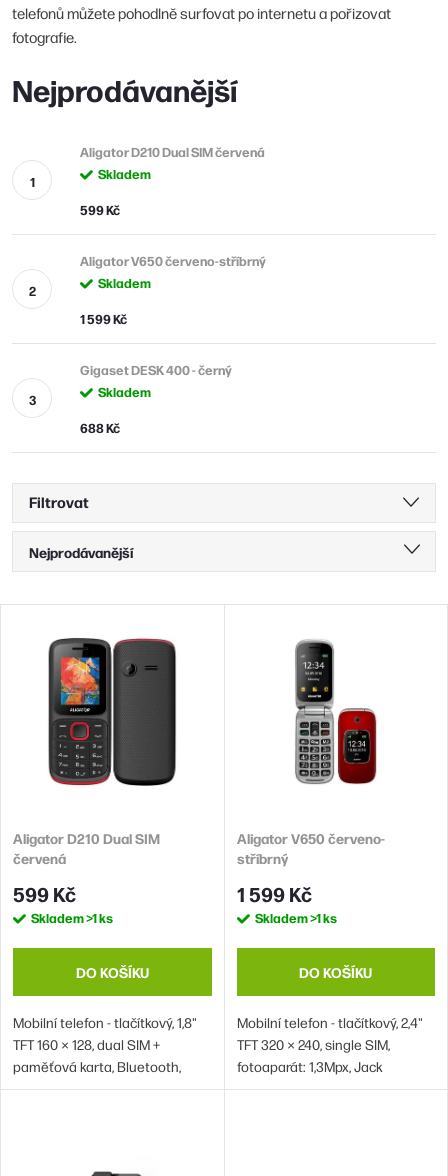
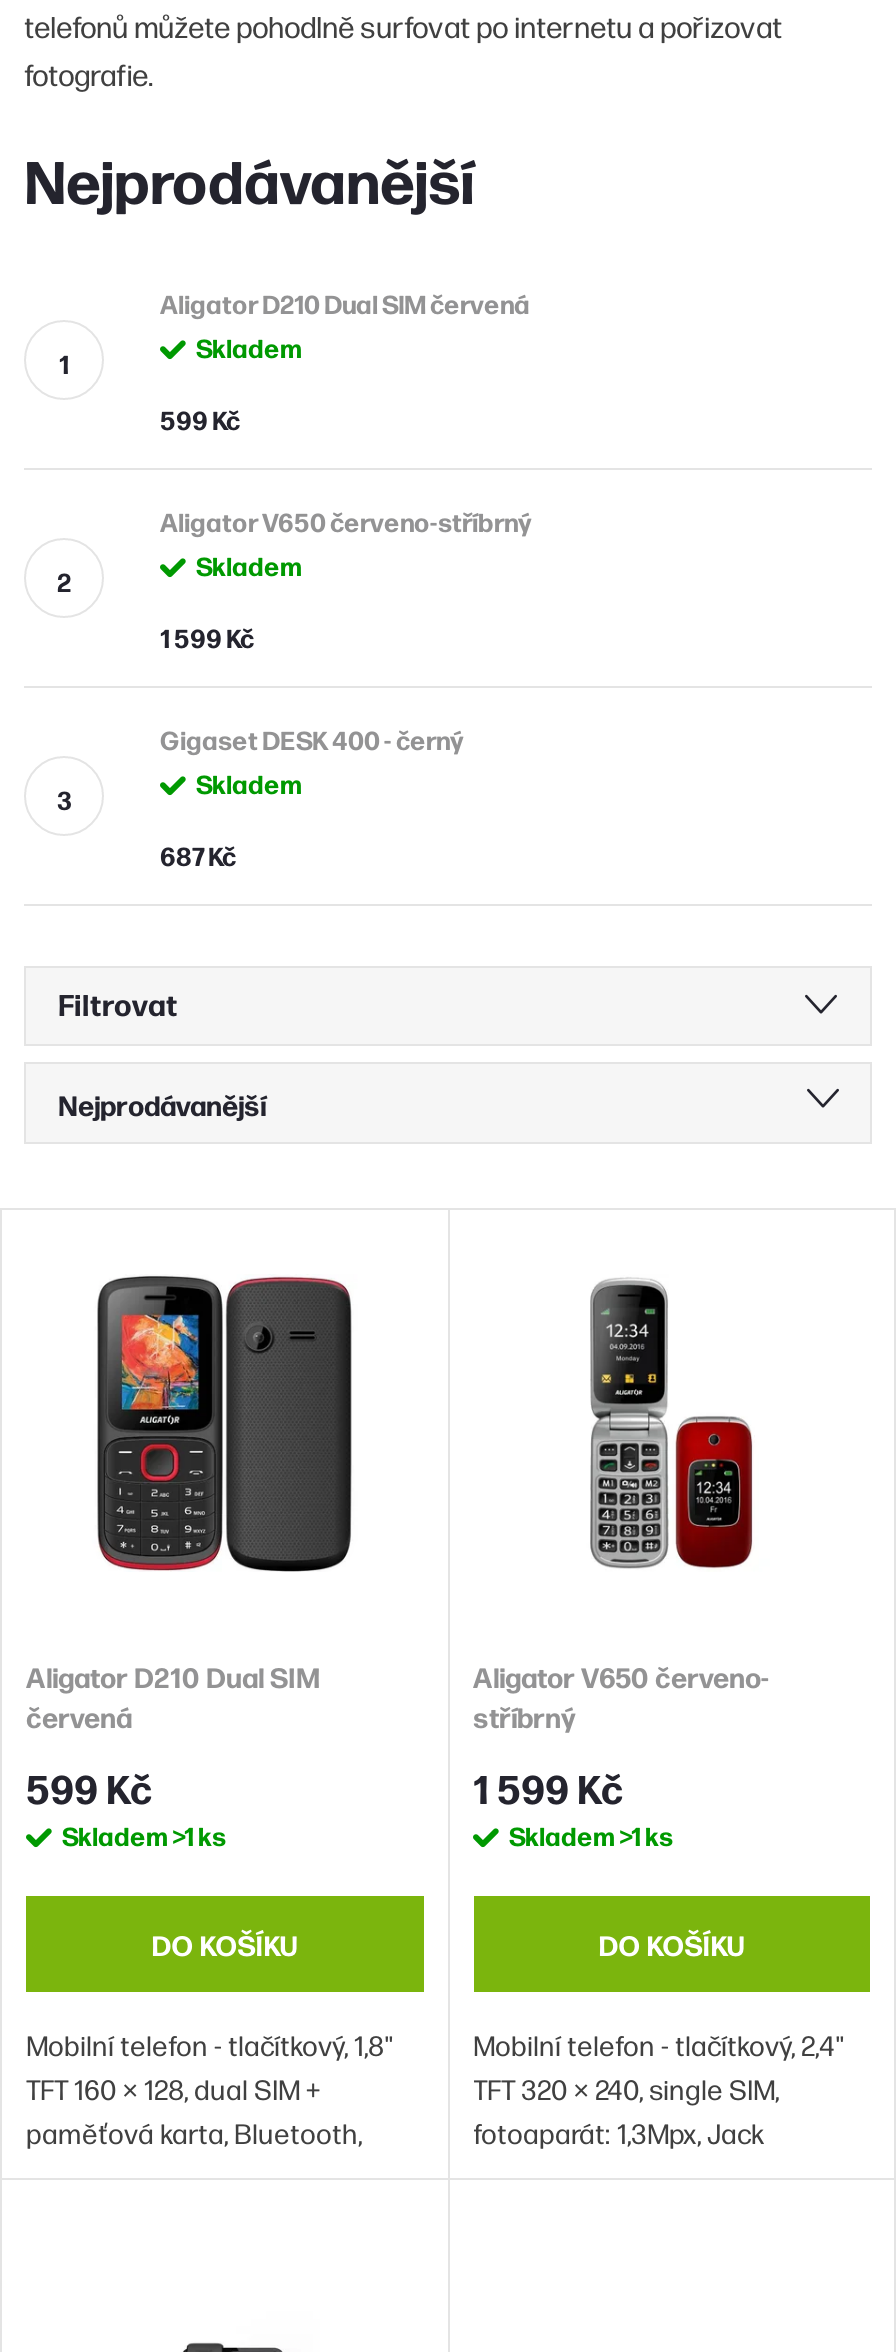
[80,418,120,436] 688 Kč -> [160,836,236,872] 687 Kč

